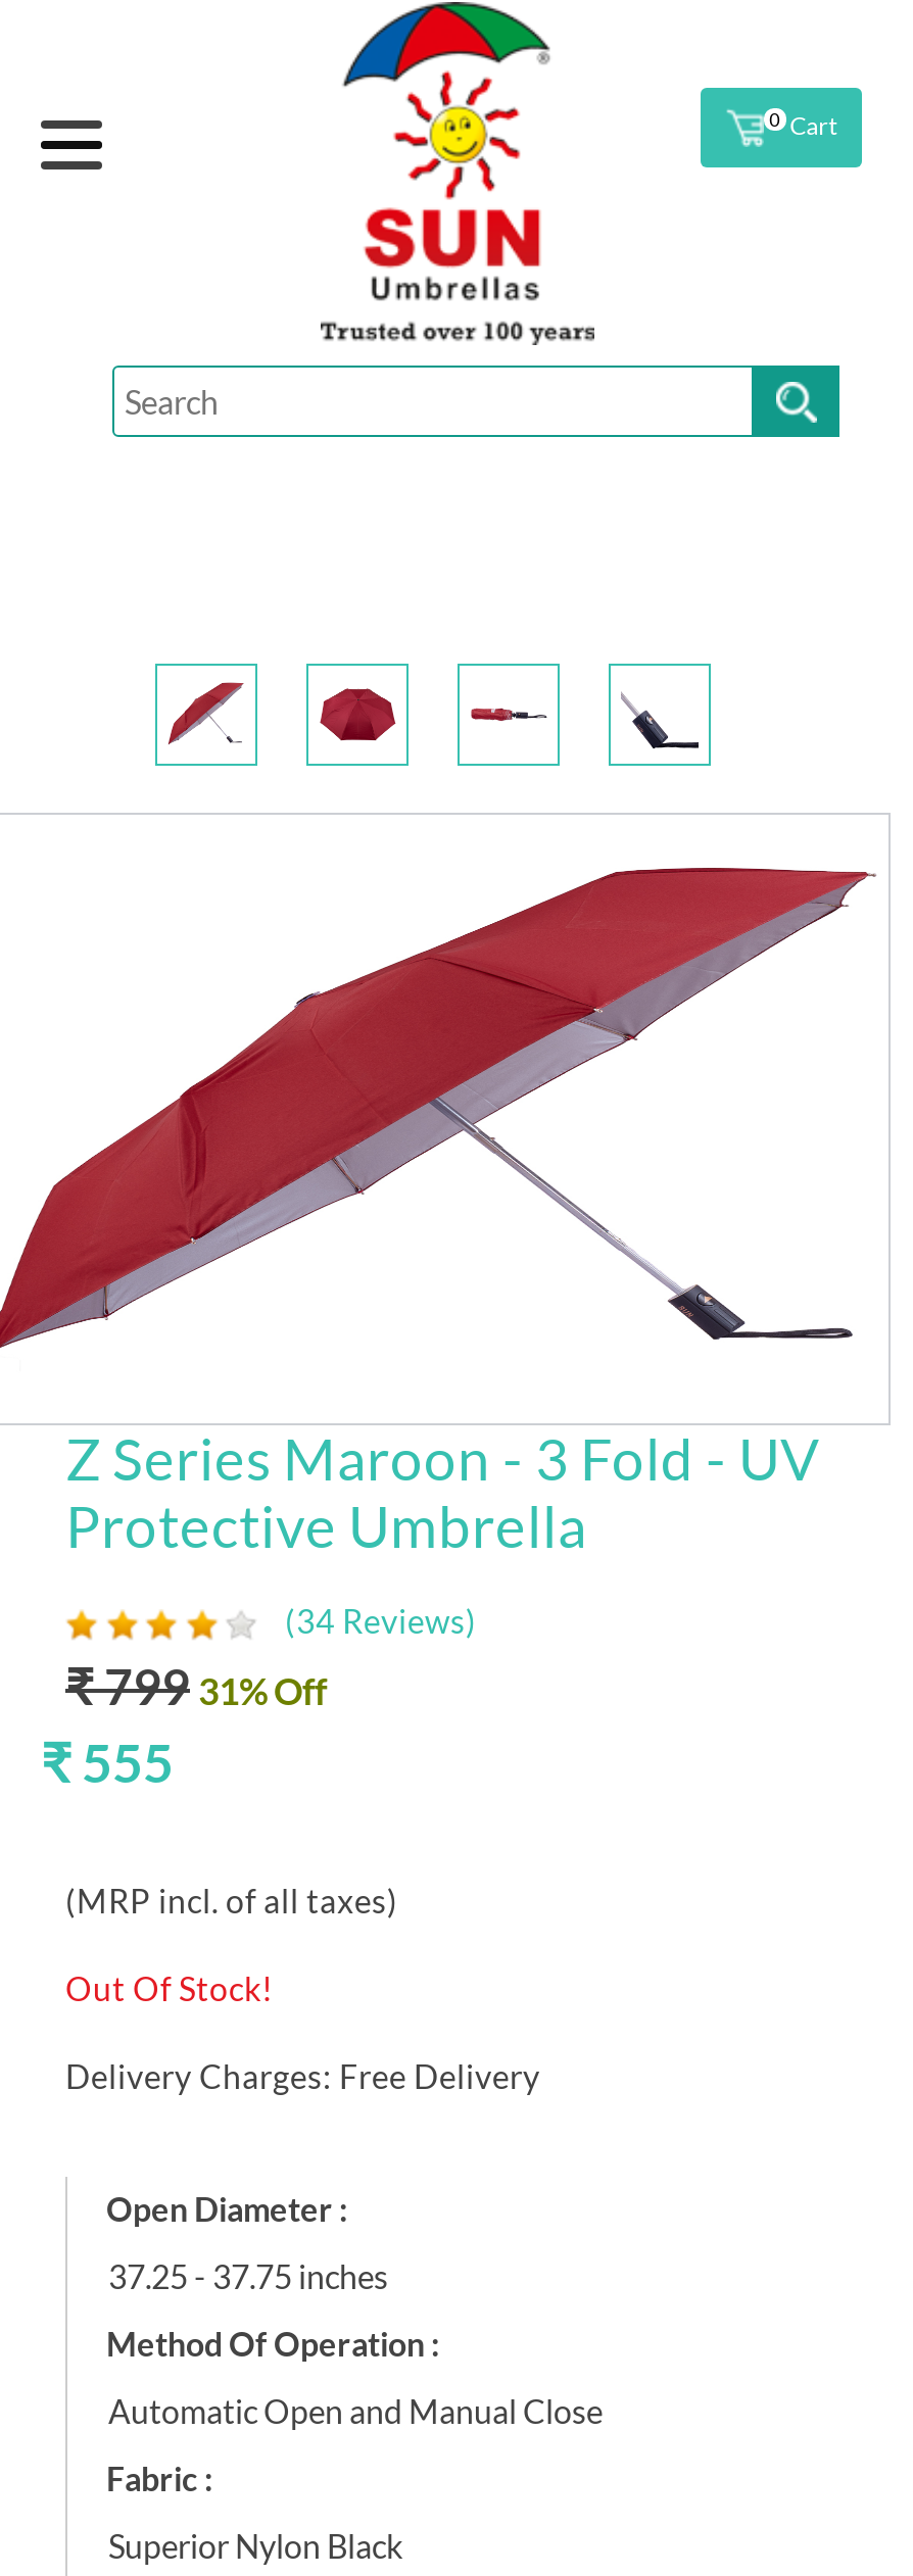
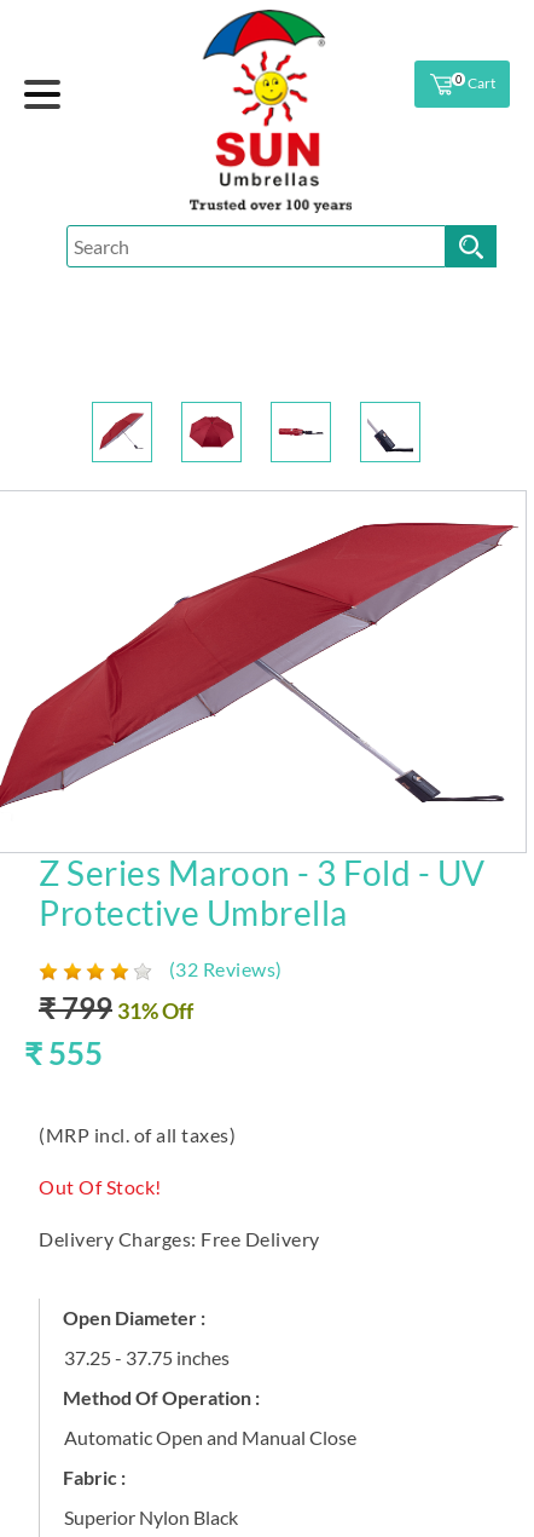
[278,1600,477,1639] (34 Reviews) -> [164,957,282,980] (32 Reviews)

